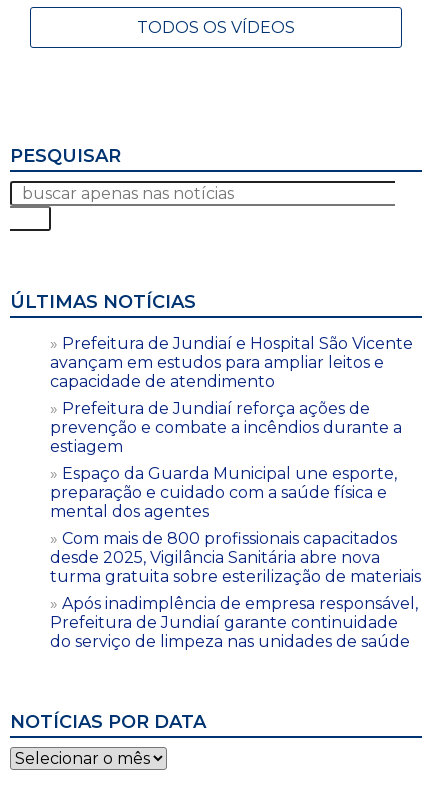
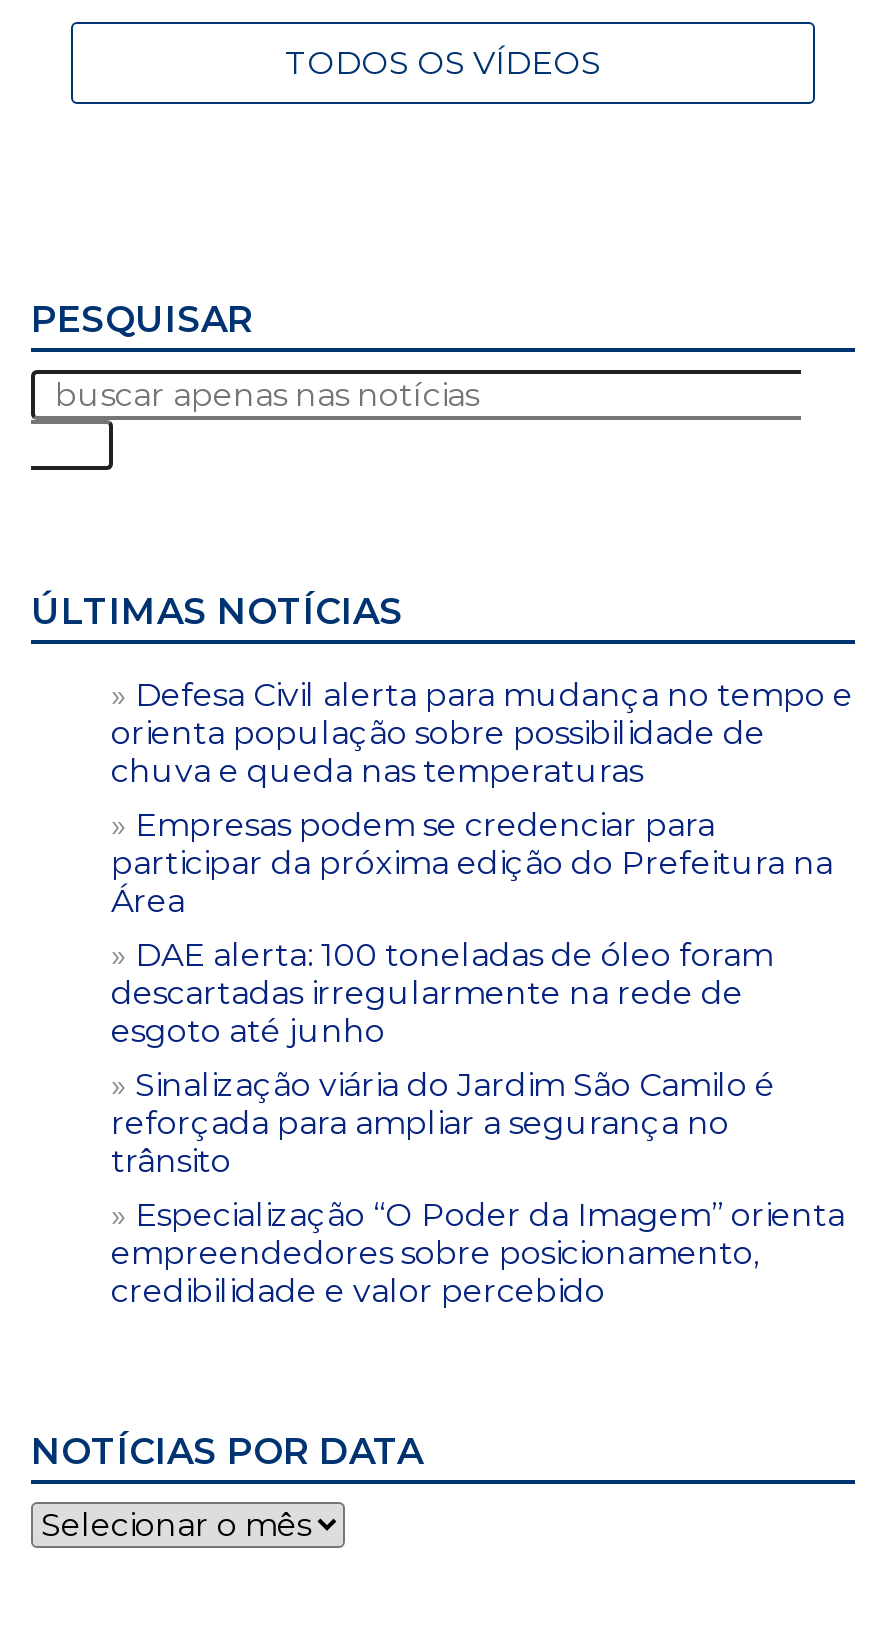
[50,334,421,651] Prefeitura de Jundiaí e Hospital São Vicente | avançam em estudos para ampliar leitos e | capacidade de atendimento | Prefeitura de Jundiaí reforça ações de | prevenção e combate a incêndios durante a | estiagem | Espaço da Guarda Municipal une esporte, | preparação e cuidado com a saúde física e | mental dos agentes | Com mais de 800 profissionais capacitados | desde 2025, Vigilância Sanitária abre nova | turma gratuita sobre esterilização de materiais | Após inadimplência de empresa responsável, | Prefeitura de Jundiaí garante continuidade | do serviço de limpeza nas unidades de saúde -> [111,675,853,1309] Defesa Civil alerta para mudança no tempo e | orienta população sobre possibilidade de | chuva e queda nas temperaturas | Empresas podem se credenciar para | participar da próxima edição do Prefeitura na | Área | DAE alerta: 100 toneladas de óleo foram | descartadas irregularmente na rede de | esgoto até junho | Sinalização viária do Jardim São Camilo é | reforçada para ampliar a segurança no | trânsito | Especialização “O Poder da Imagem” orienta | empreendedores sobre posicionamento, | credibilidade e valor percebido

